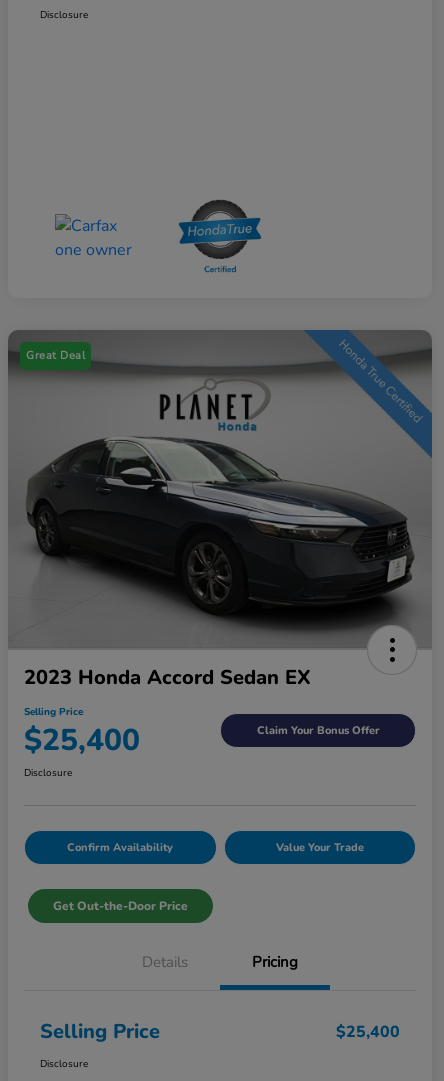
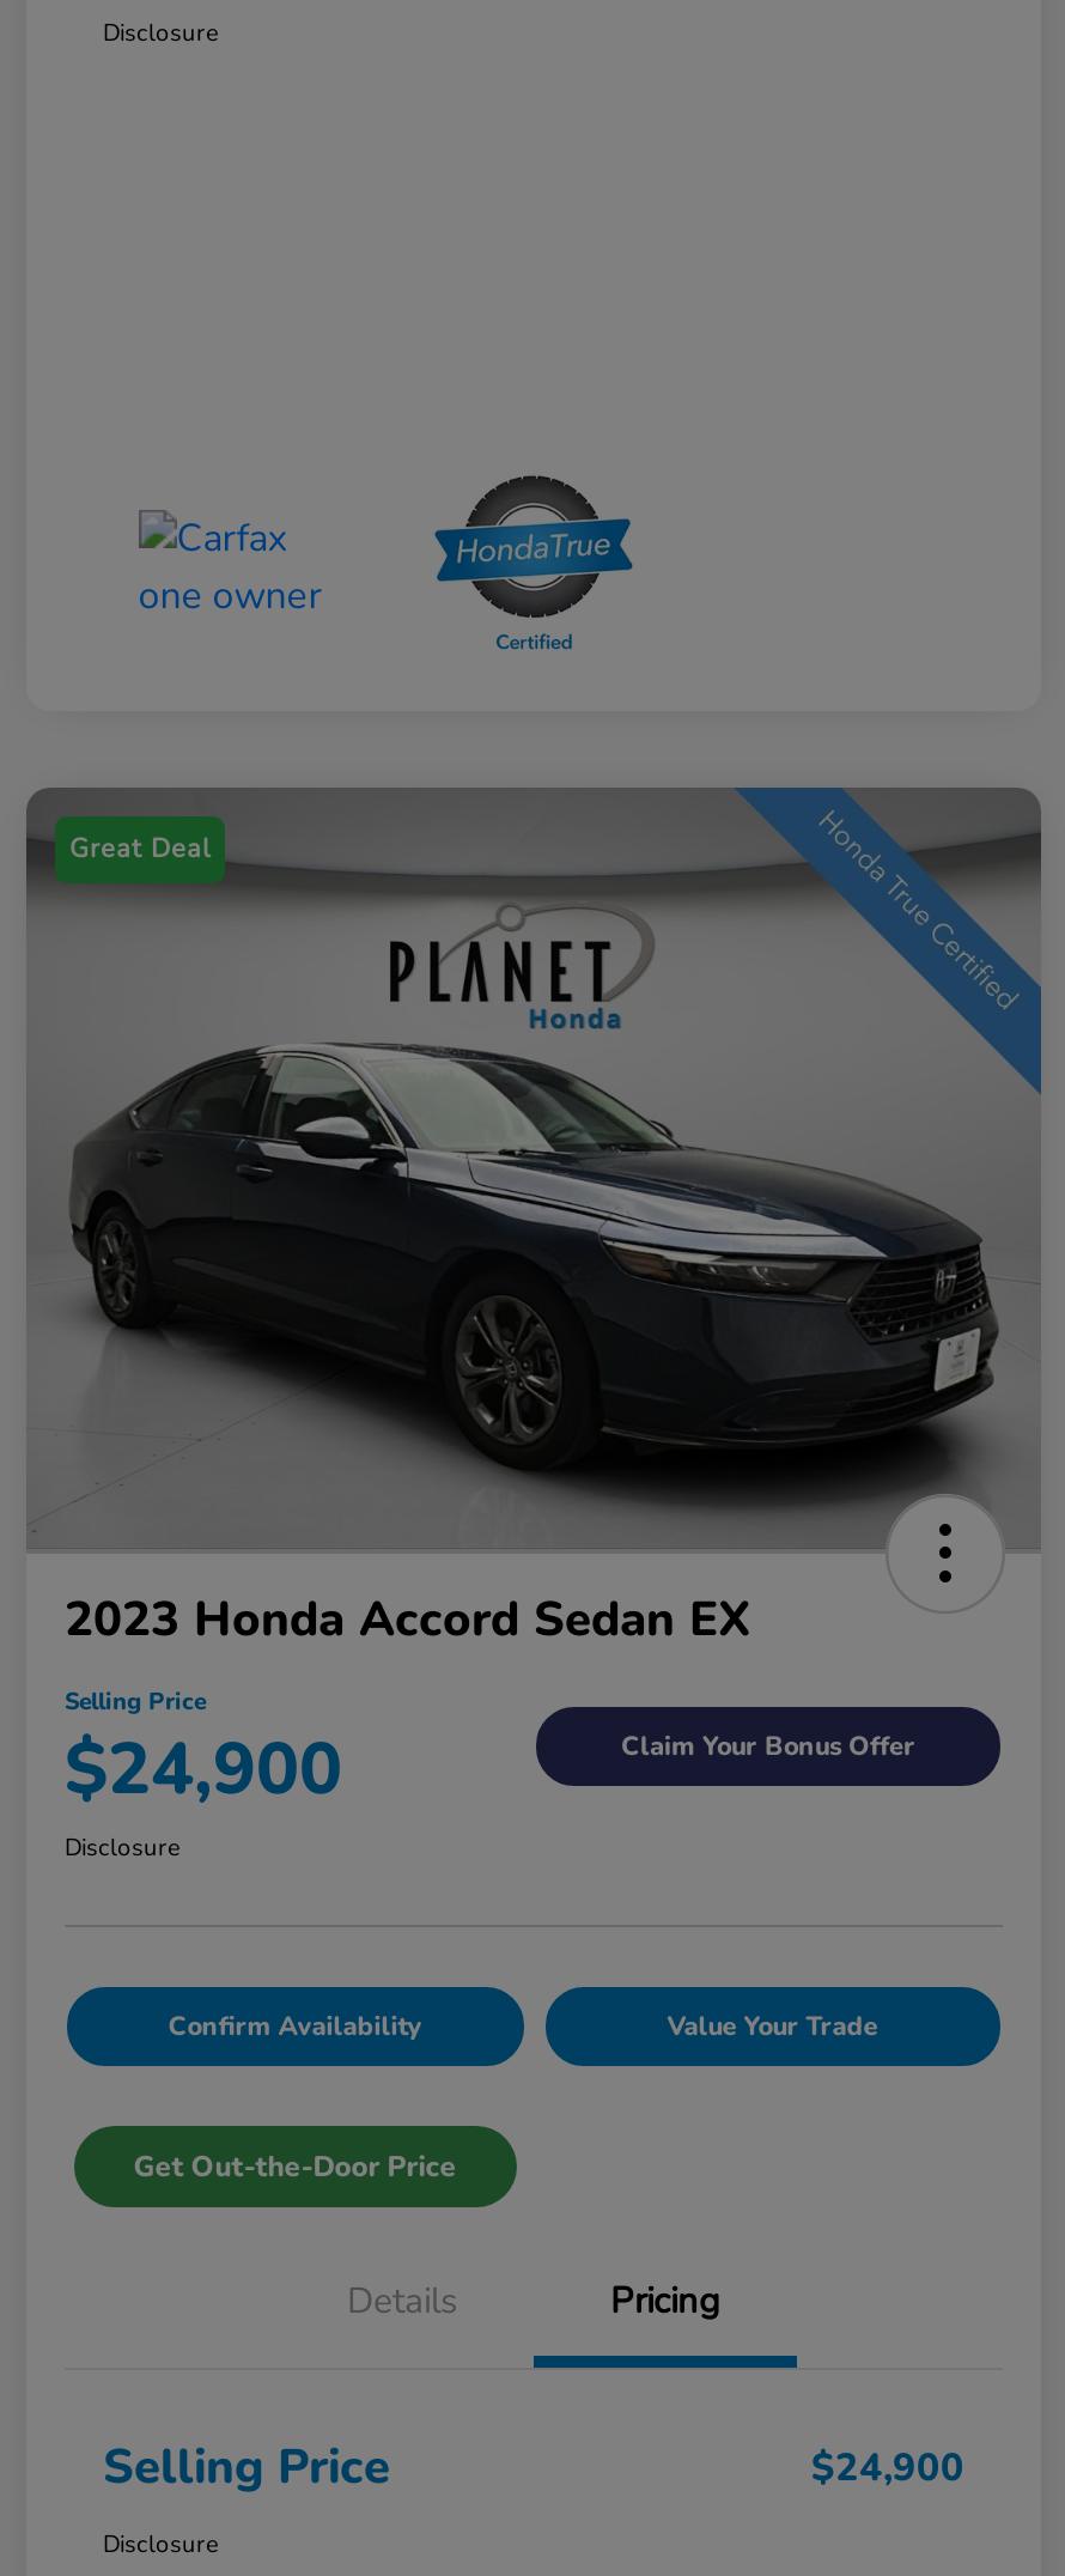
[24,720,140,761] $25,400 -> [65,1721,342,1819] $24,900
[336,1021,400,1043] $25,400 -> [811,2441,964,2494] $24,900

